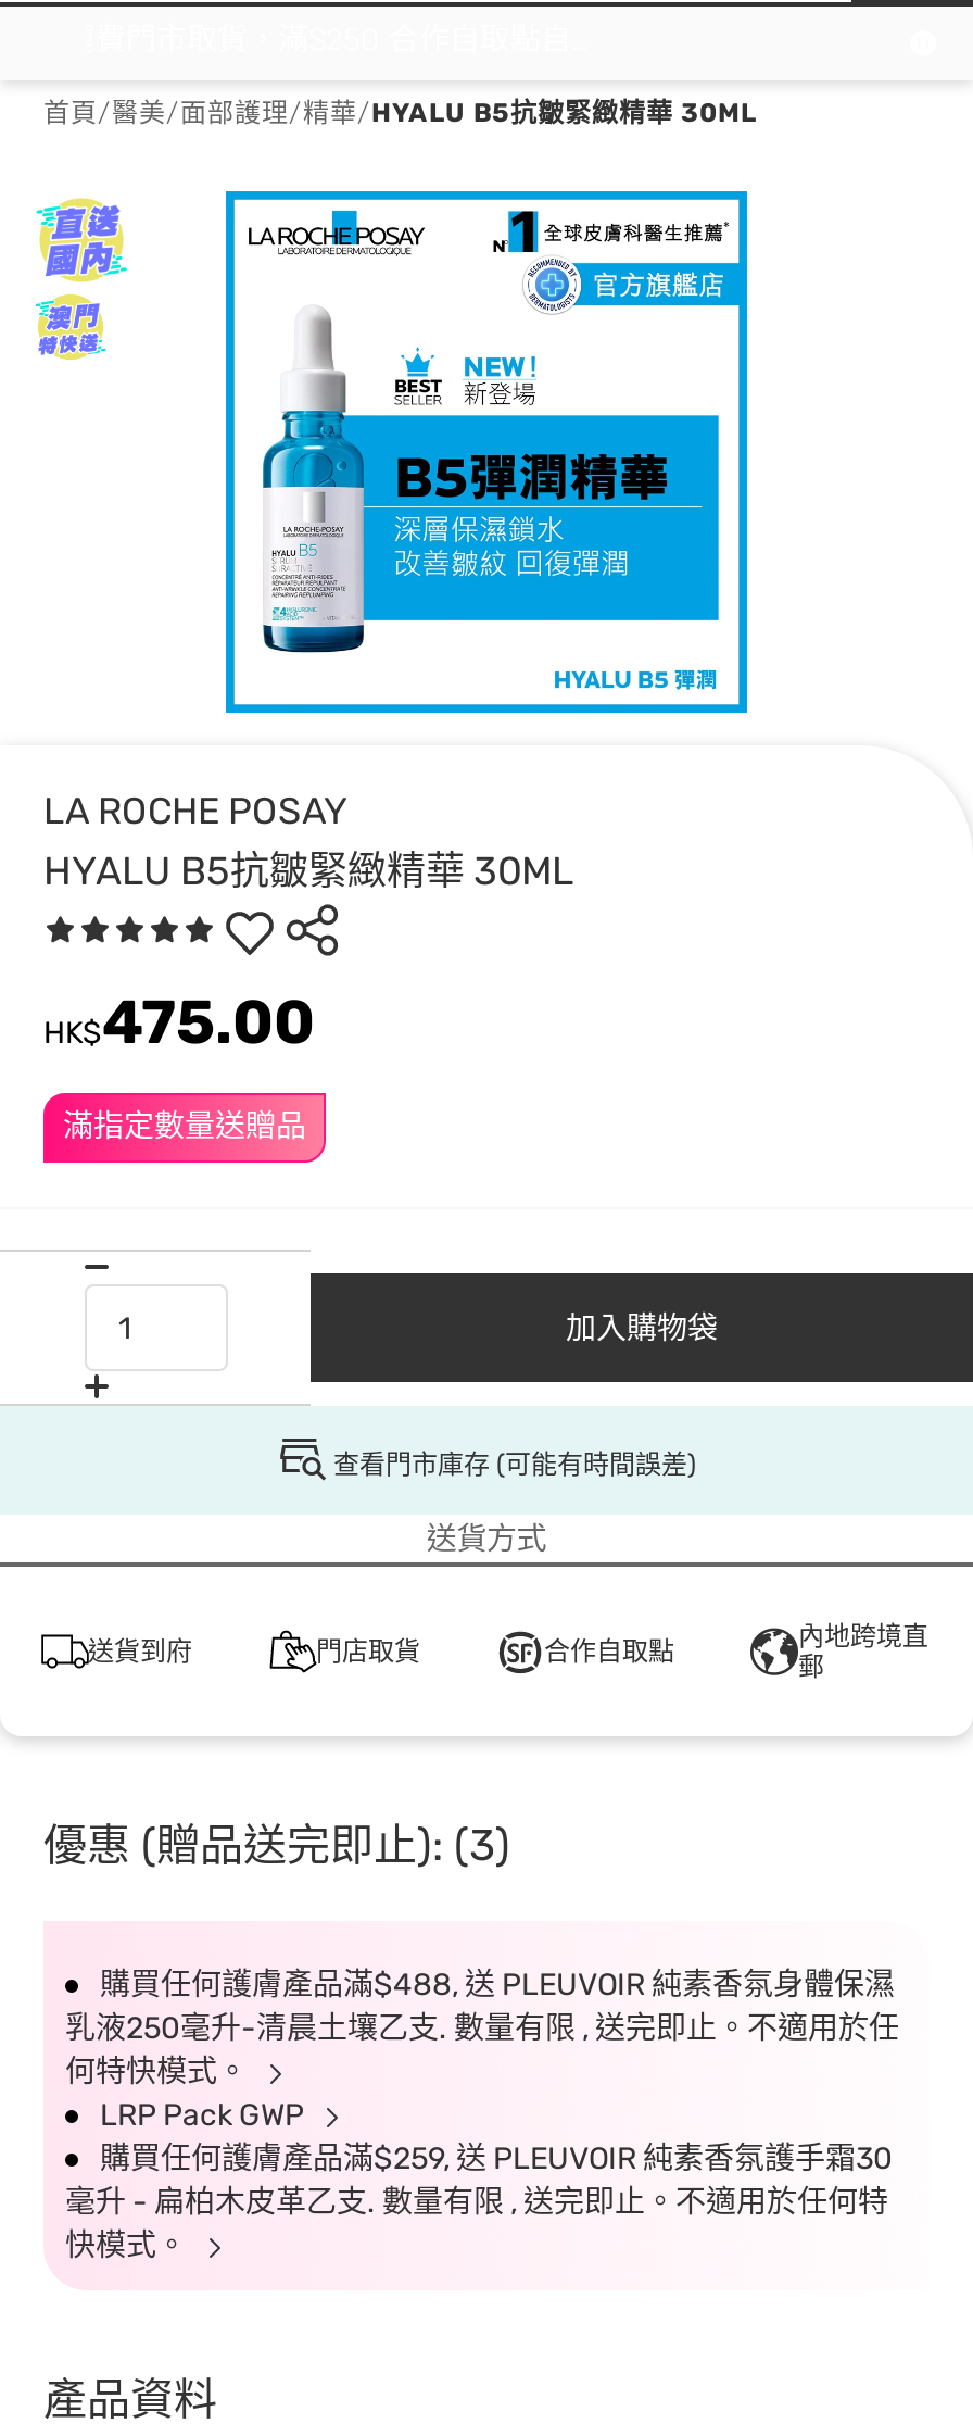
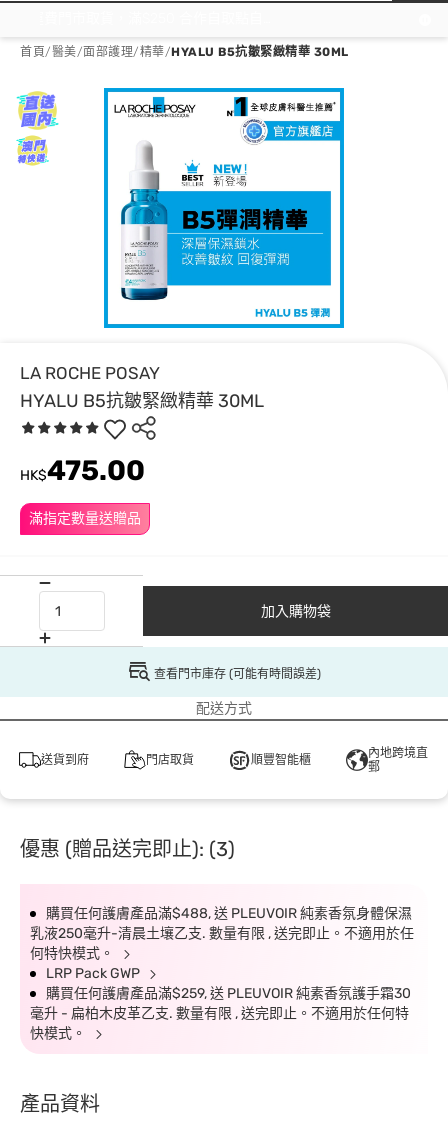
[427,1521,546,1558] 送貨方式 -> [196,700,252,717] 配送方式
[544,1636,674,1667] 合作自取點 -> [250,753,310,767] 順豐智能櫃

